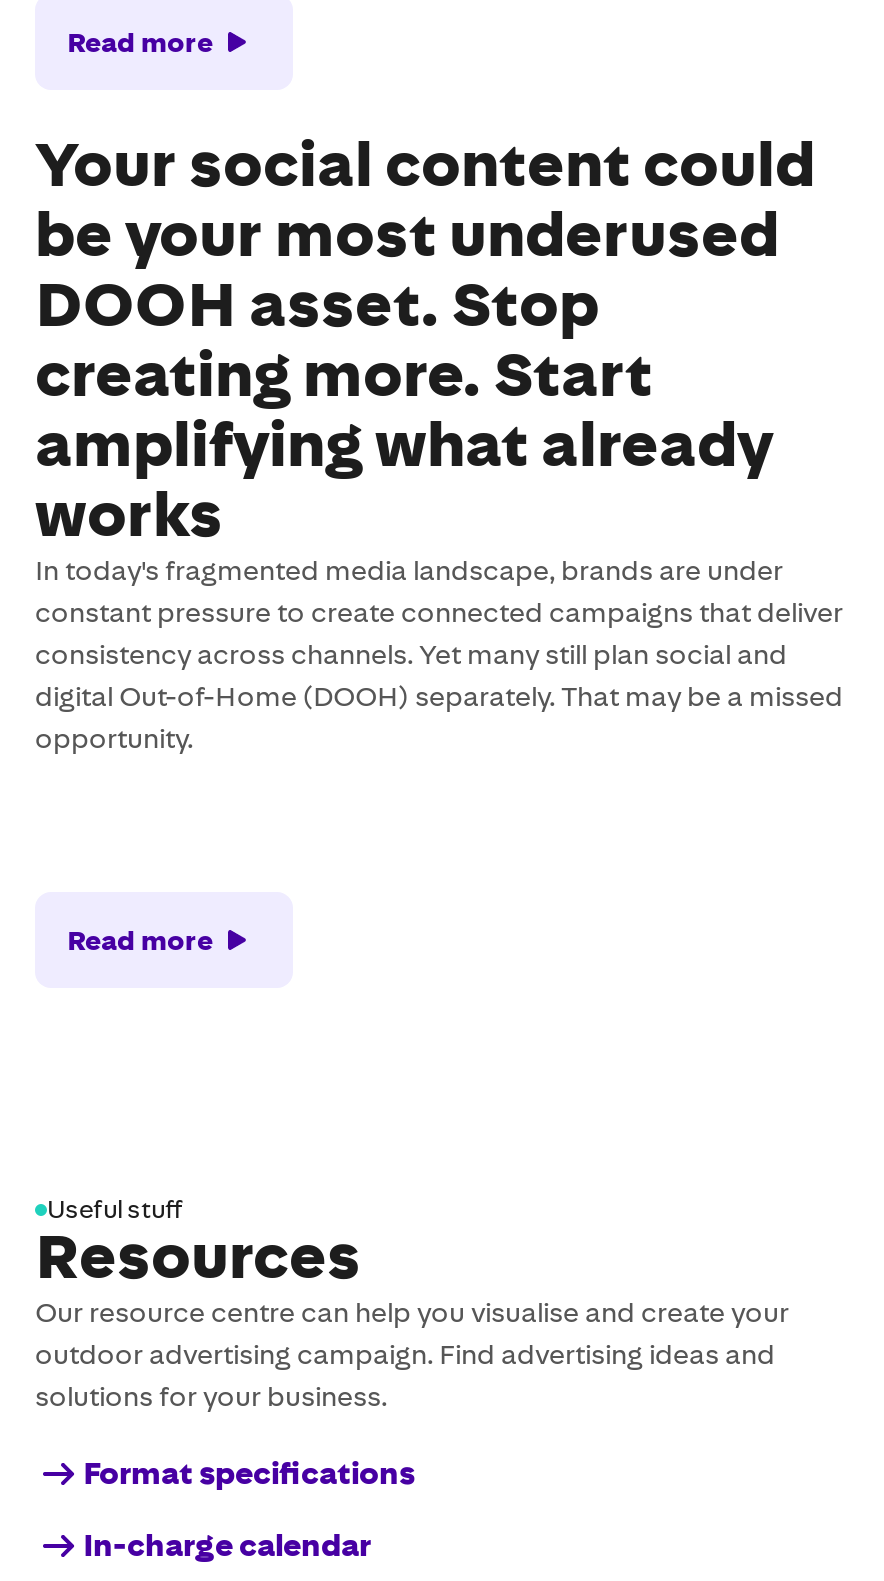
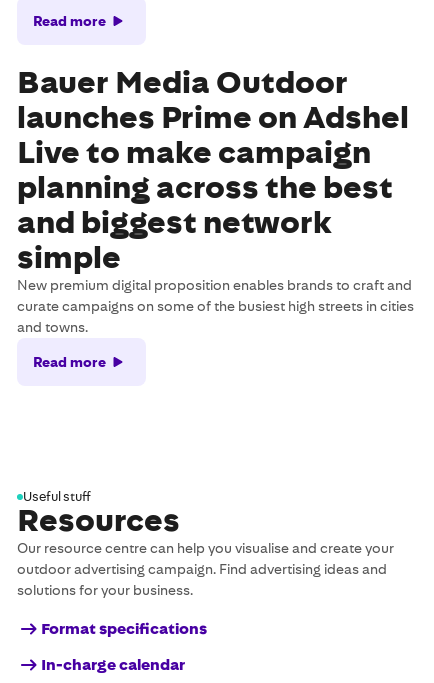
[35,128,843,754] Your social content could | be your most underused | DOOH asset. Stop | creating more. Start | amplifying what already | works | In today's fragmented media landscape, brands are under | constant pressure to create connected campaigns that deliver | consistency across channels. Yet many still plan social and | digital Out-of-Home (DOOH) separately. That may be a missed | opportunity. -> [17,64,414,335] Bauer Media Outdoor | launches Prime on Adshel | Live to make campaign | planning across the best | and biggest network | simple | New premium digital proposition enables brands to craft and | curate campaigns on some of the busiest high streets in cities | and towns.

